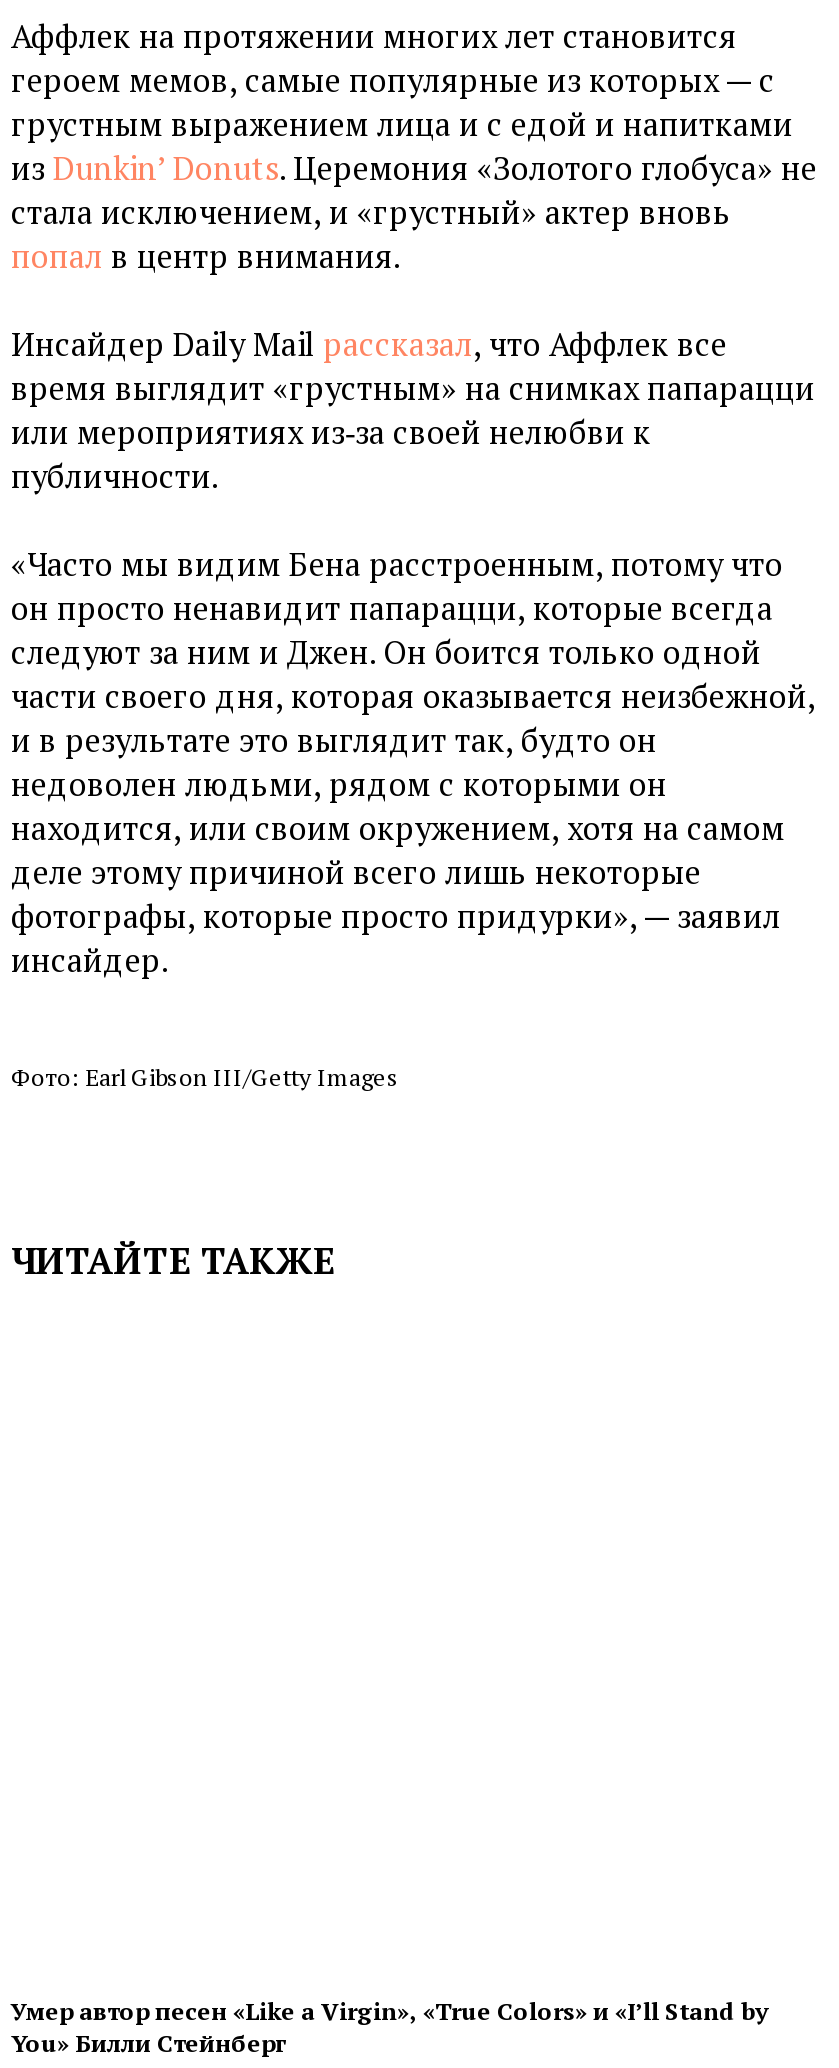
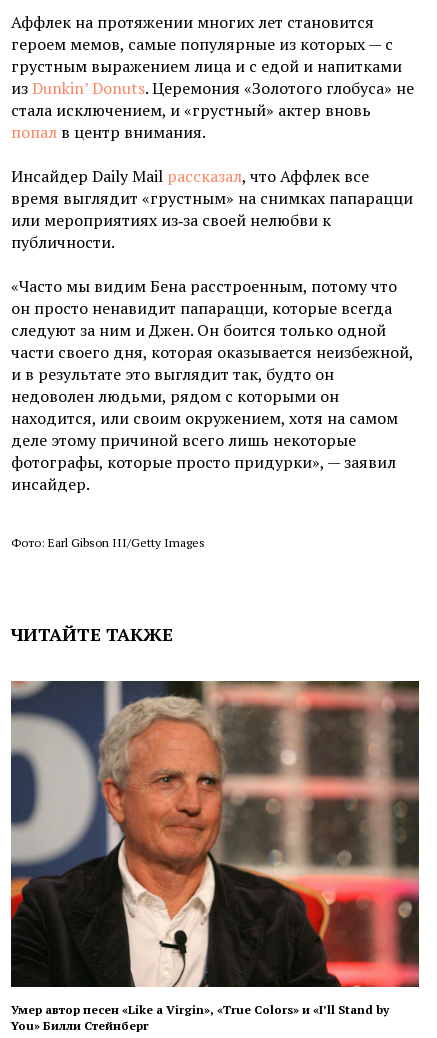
none -> [10,680,420,988] [image]

